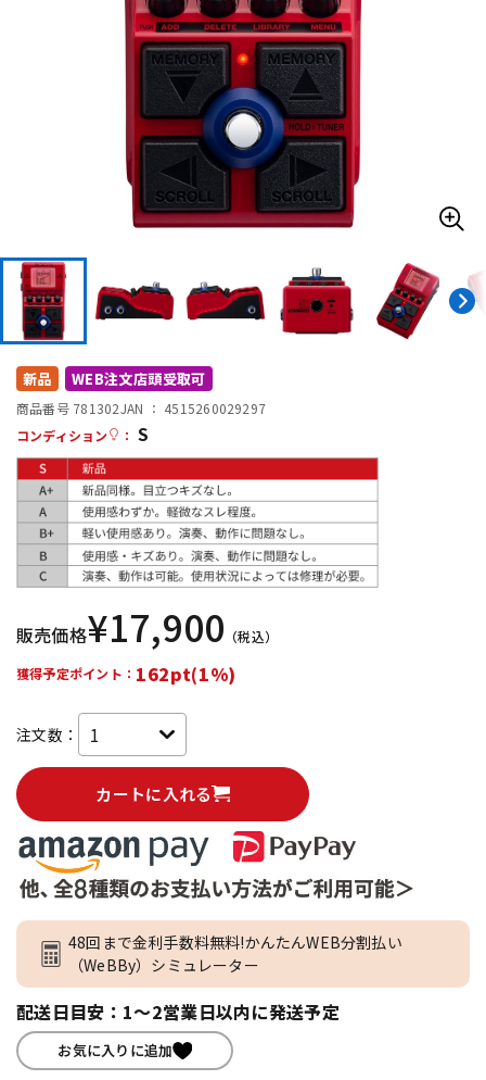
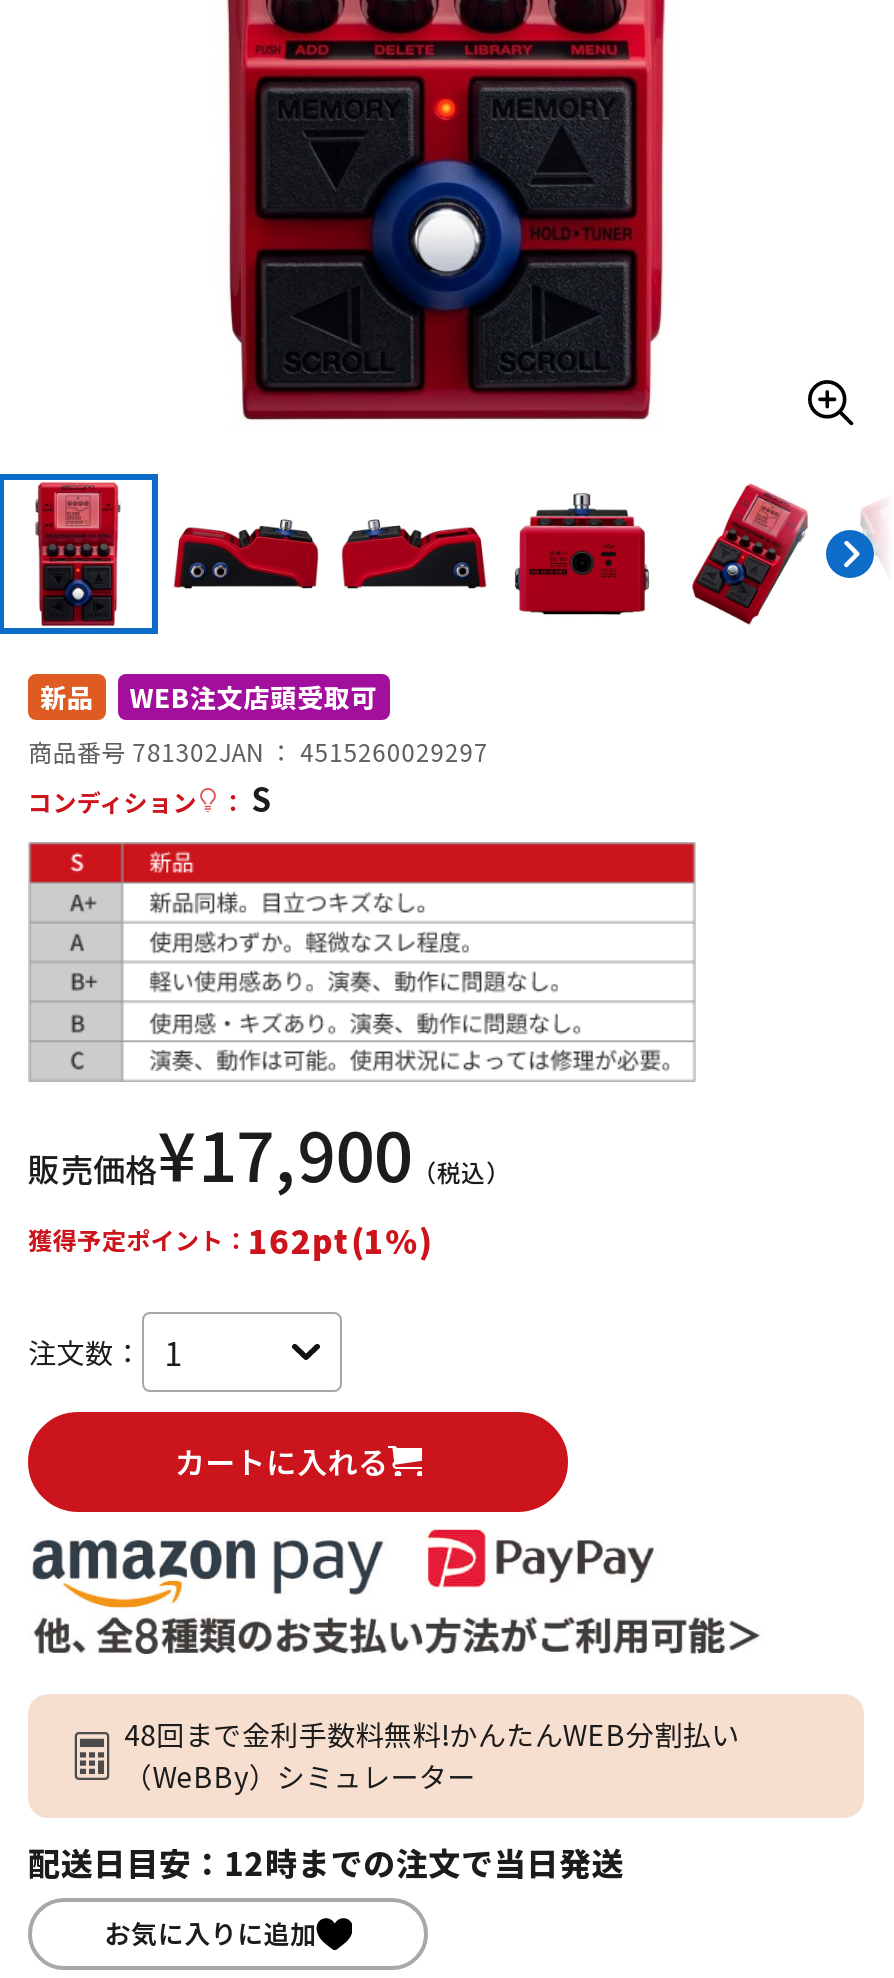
[16,998,340,1024] 配送日目安：1～2営業日以内に発送予定 -> [28,1837,624,1885] 配送日目安：12時までの注文で当日発送

